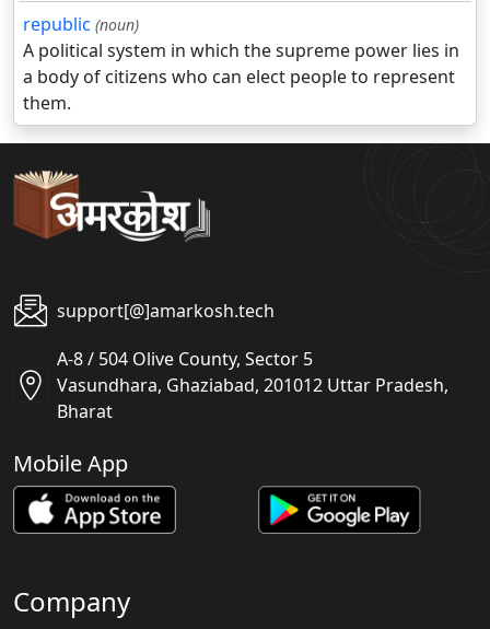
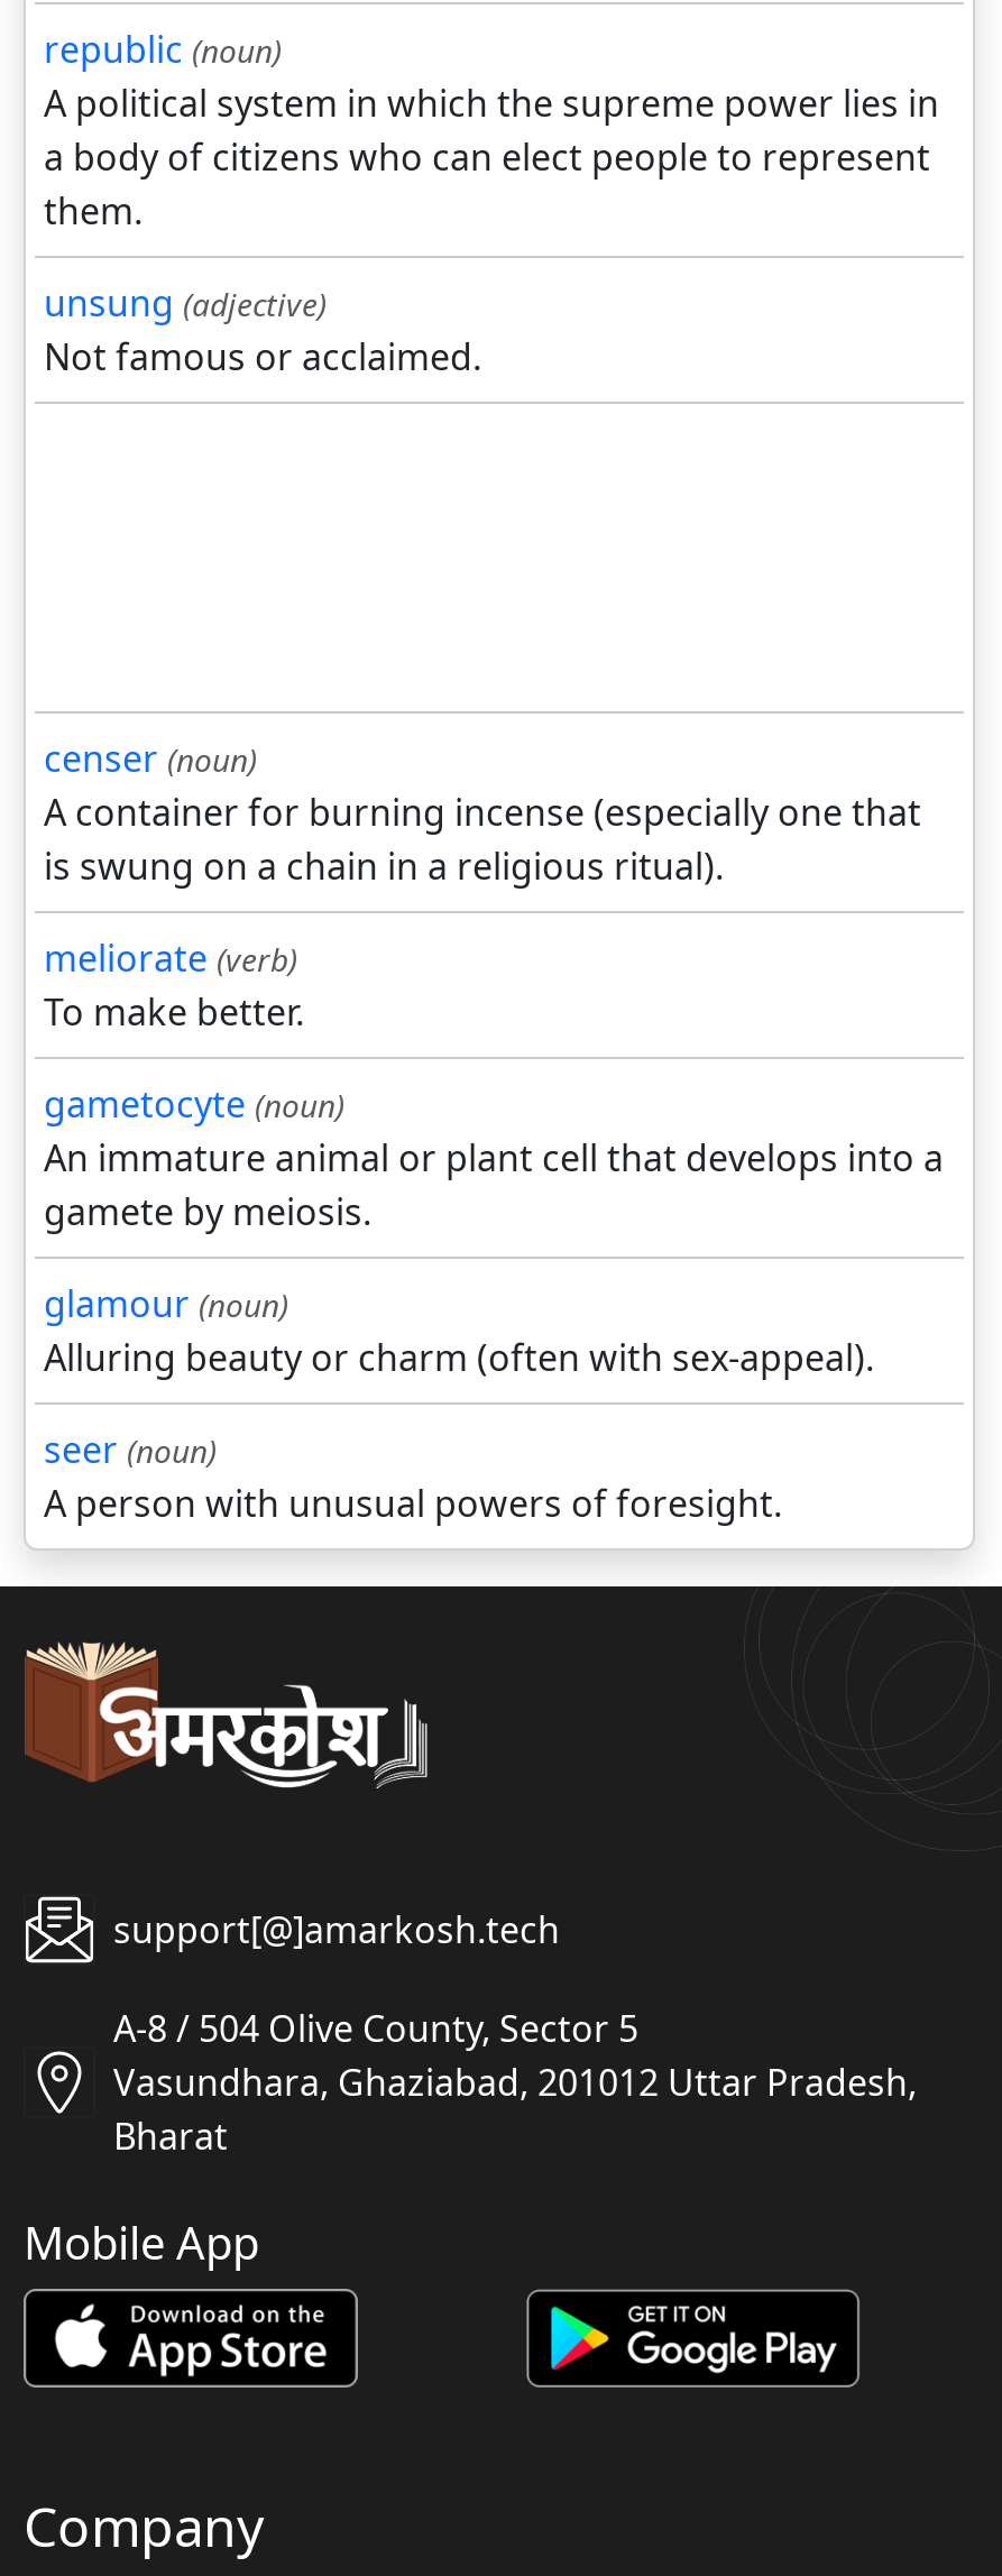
none -> [44,279,481,382] unsung (adjective) | Not famous or acclaimed.
none -> [44,734,944,1529] censer (noun) | A container for burning incense (especially one that | is swung on a chain in a religious ritual). | meliorate (verb) | To make better. | gametocyte (noun) | An immature animal or plant cell that develops into a | gamete by meiosis. | glamour (noun) | Alluring beauty or charm (often with sex-appeal). | seer (noun) | A person with unusual powers of foresight.

